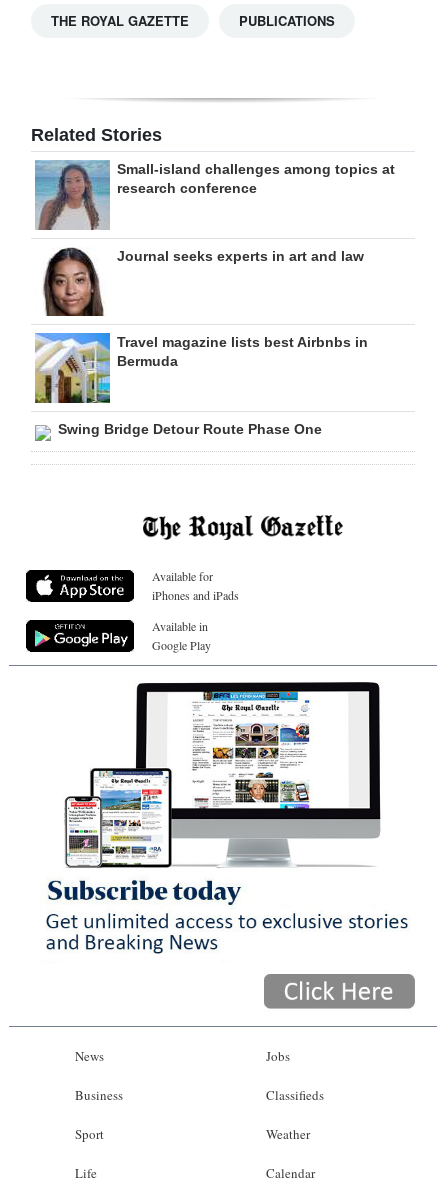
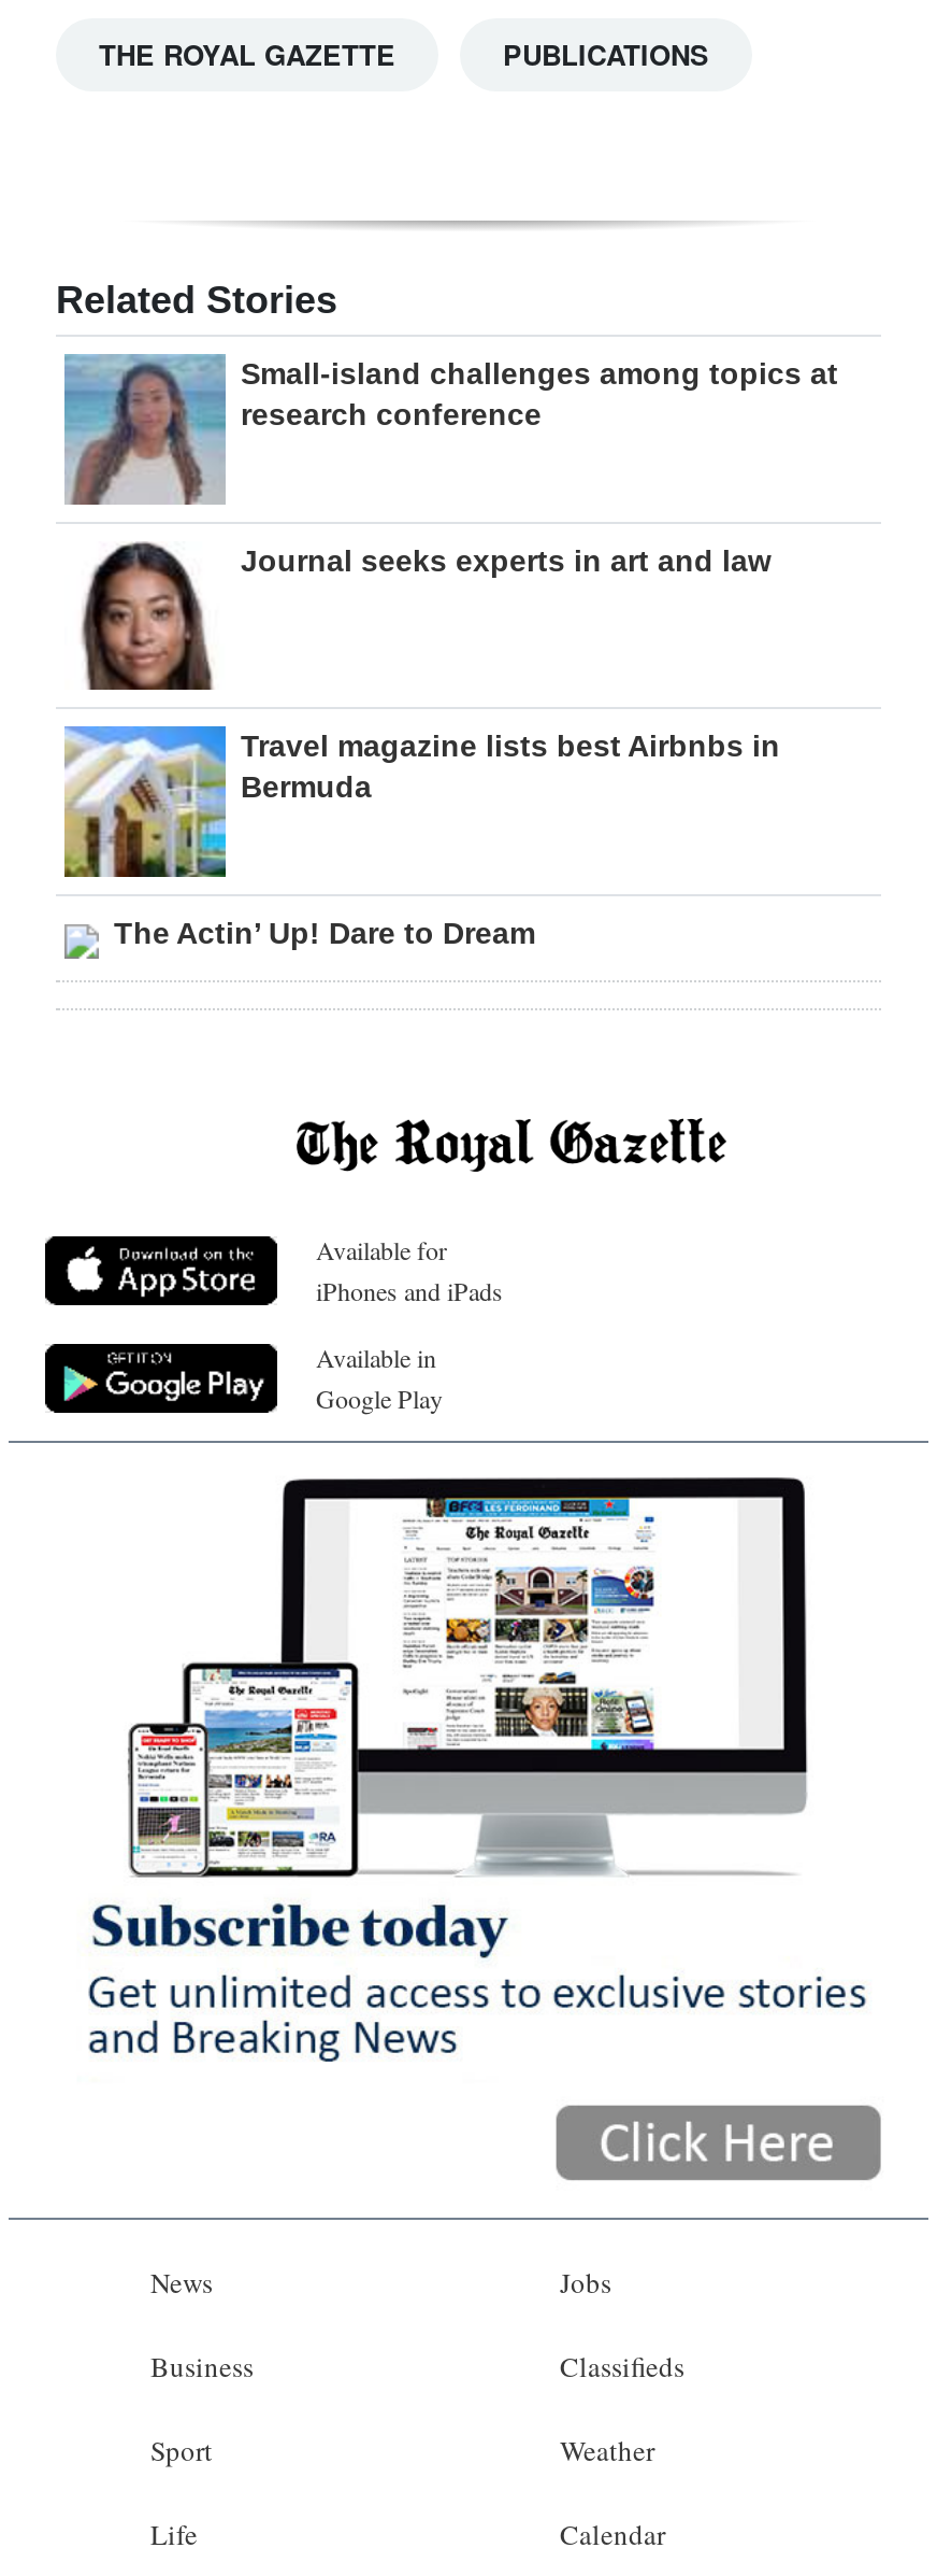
[58,421,322,437] Swing Bridge Detour Route Phase One -> [114,916,535,951] The Actin’ Up! Dare to Dream

